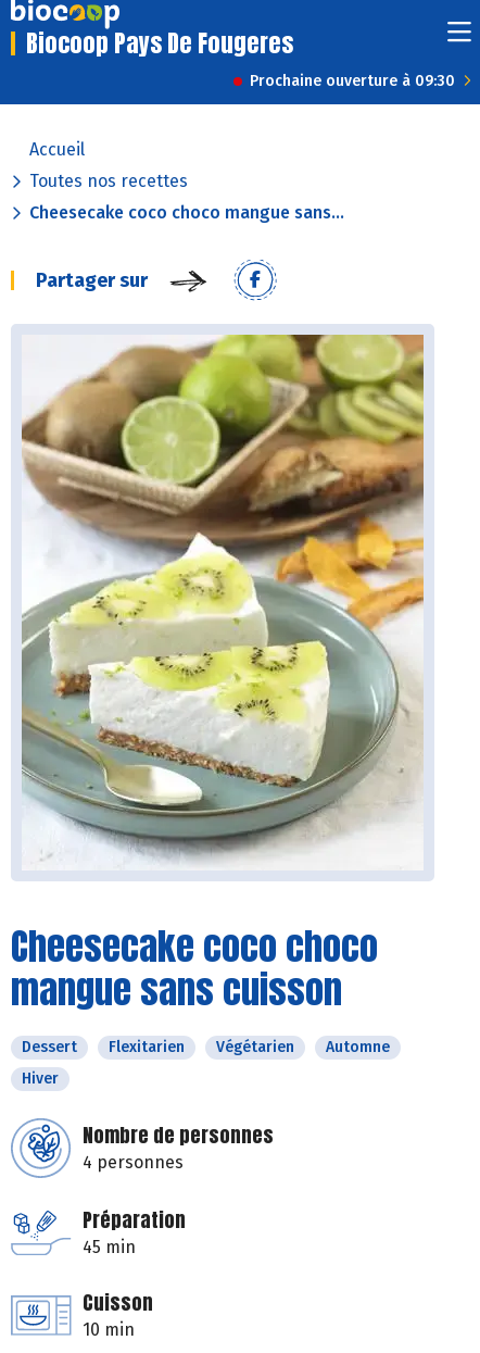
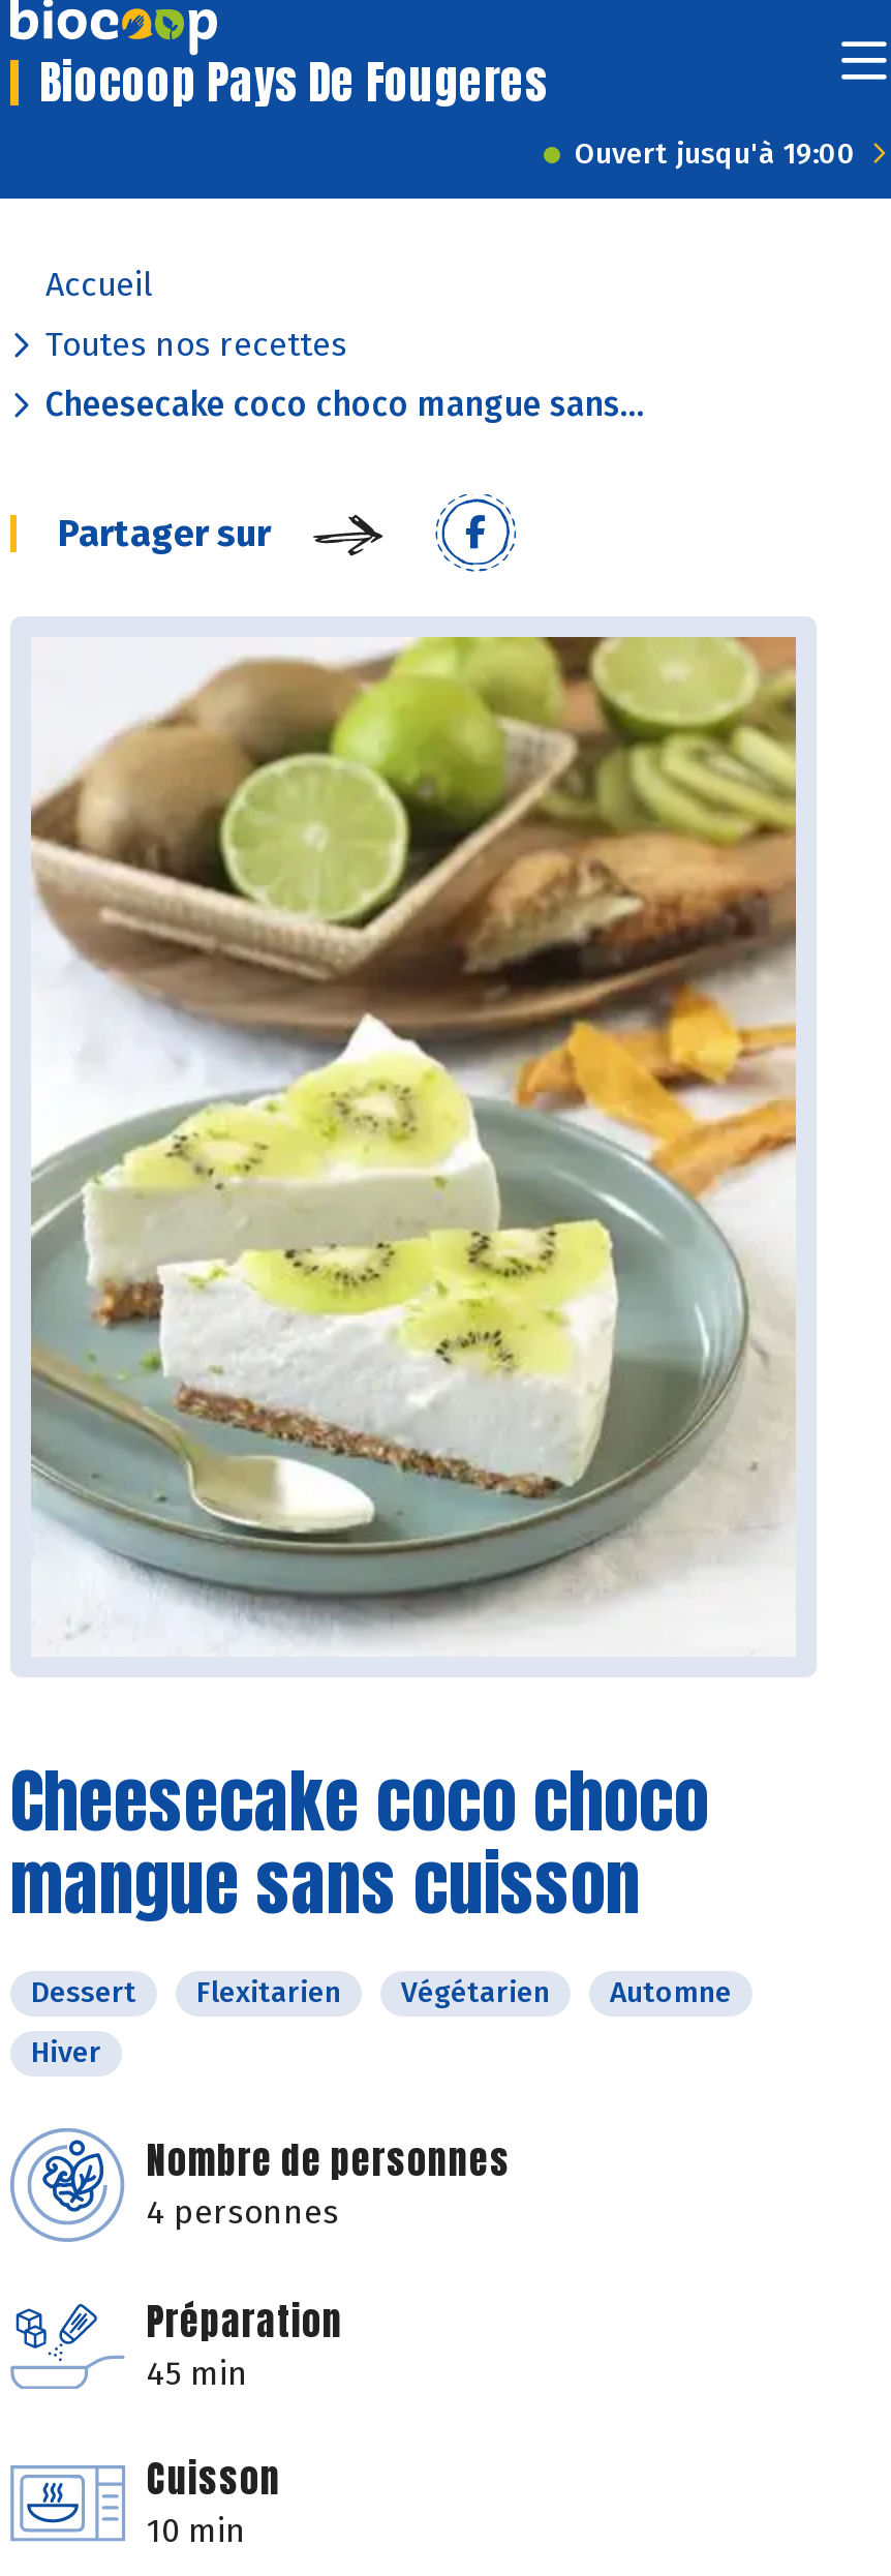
[250,72,455,90] Prochaine ouverture à 09:30 -> [575,137,856,172] Ouvert jusqu'à 19:00

